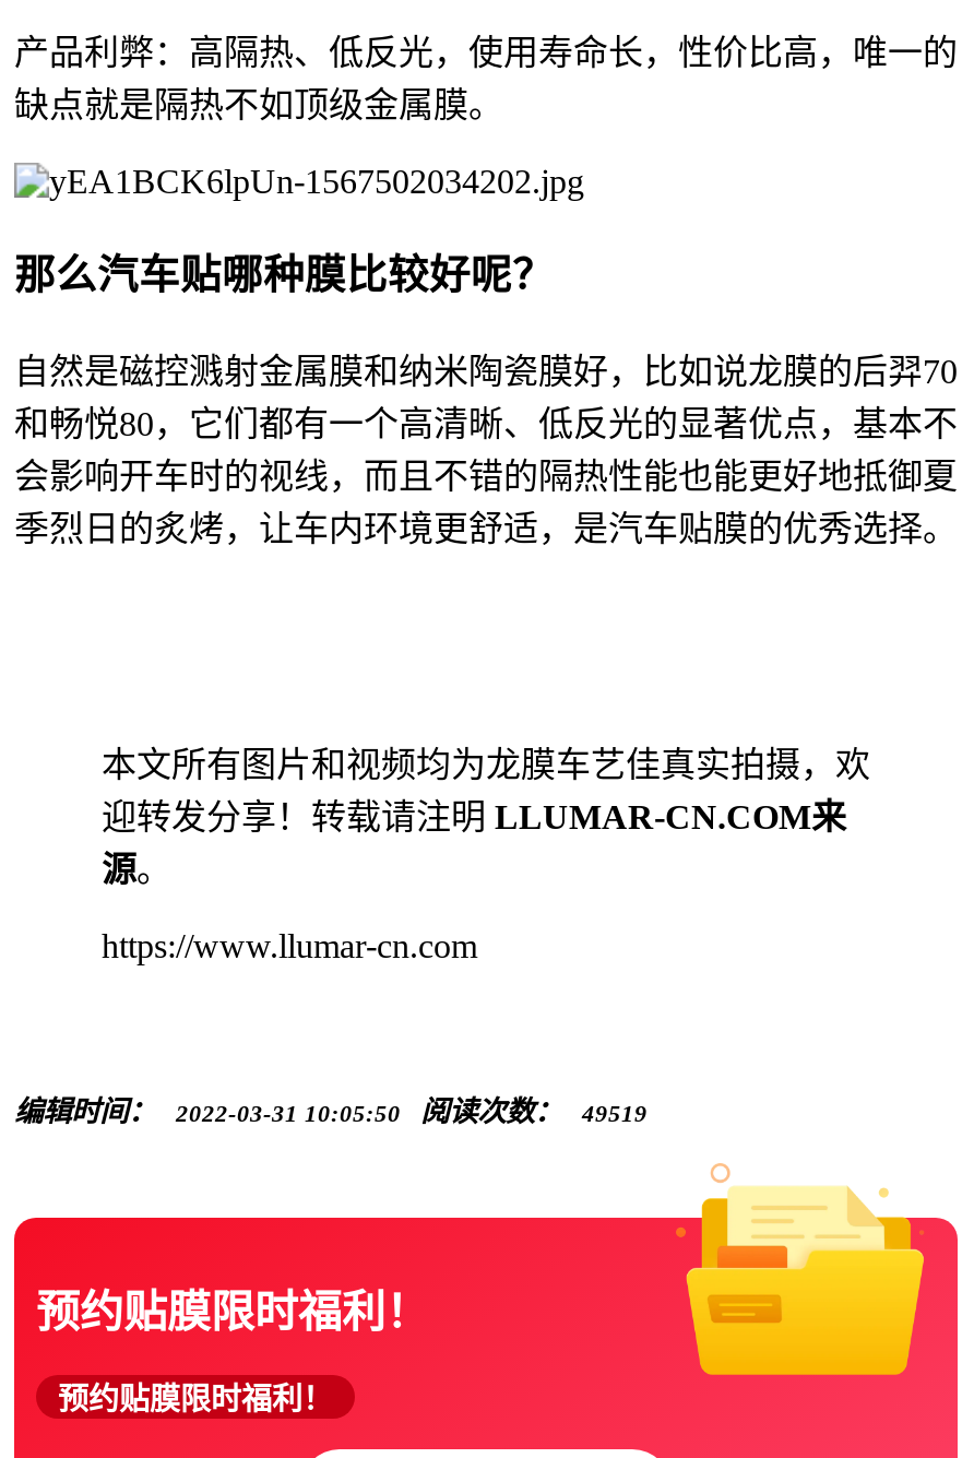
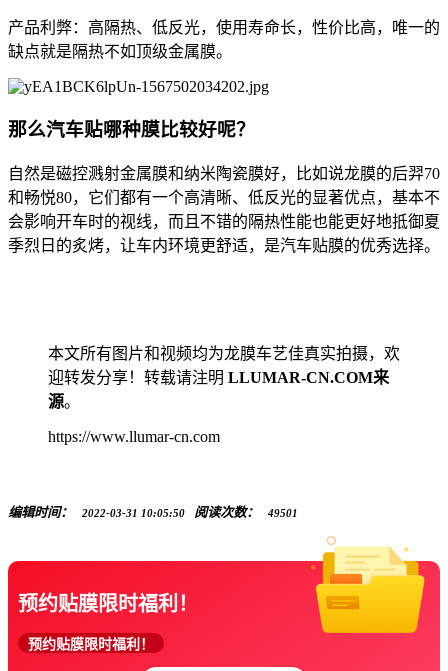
[14,1096,648,1129] 编辑时间：2022-03-31 10:05:50阅读次数：49519 -> [8,505,298,520] 编辑时间：2022-03-31 10:05:50阅读次数：49501

